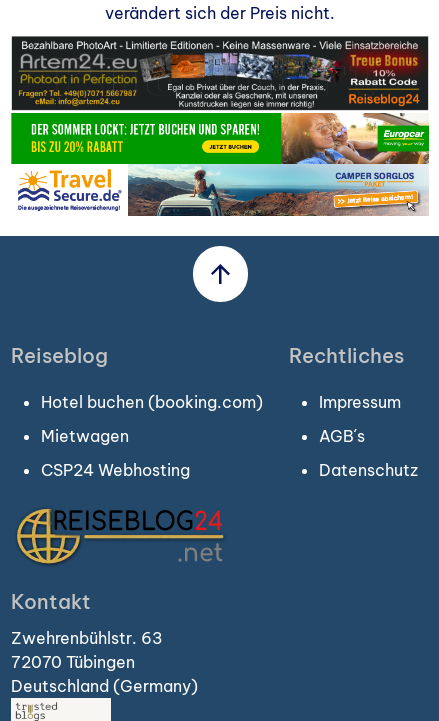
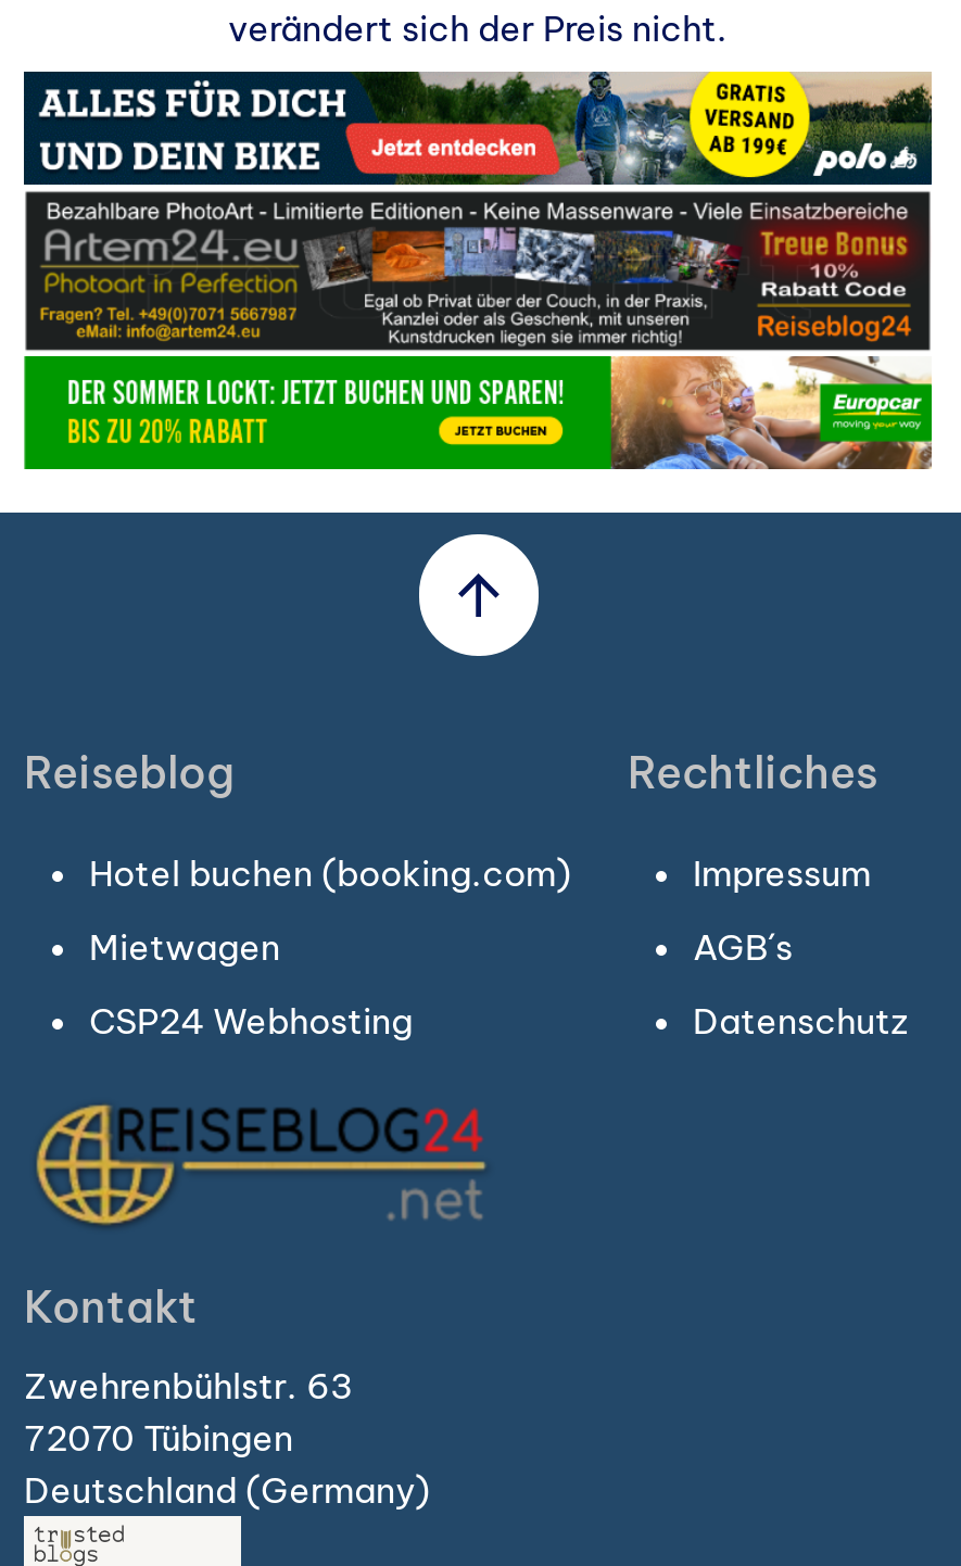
[10,33,430,217] [image] -> [22,70,934,471] [image]

